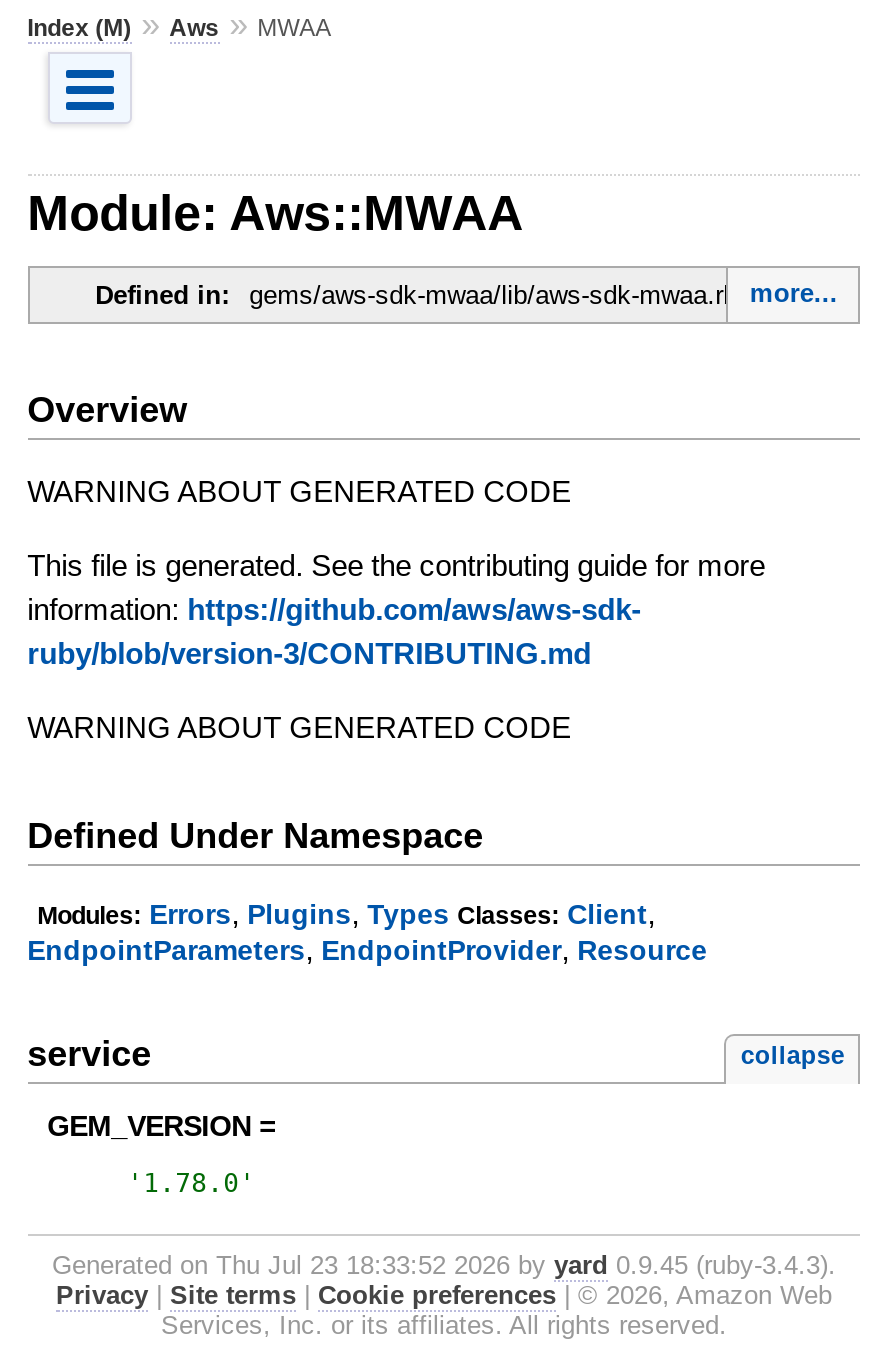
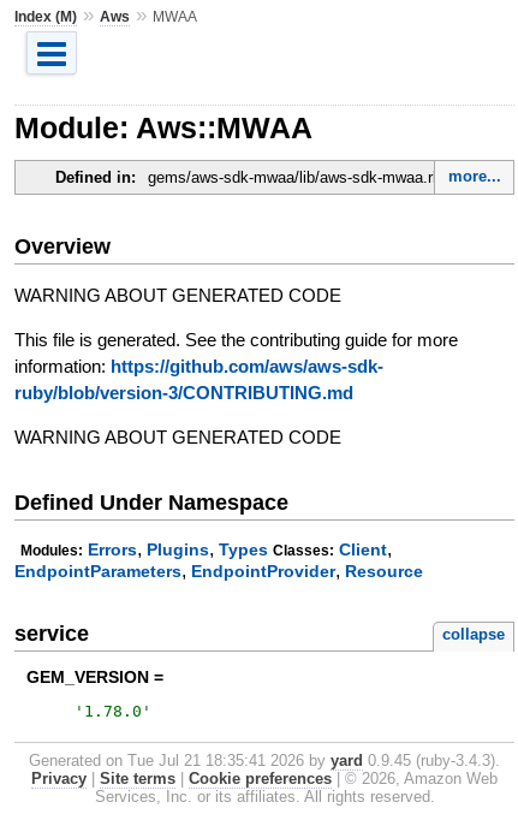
[52,1250,836,1280] Generated on Thu Jul 23 18:33:52 2026 by yard 0.9.45 (ruby-3.4.3). -> [29,751,500,769] Generated on Tue Jul 21 18:35:41 2026 by yard 0.9.45 (ruby-3.4.3).

